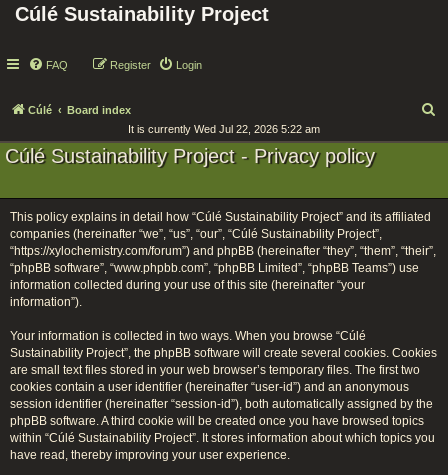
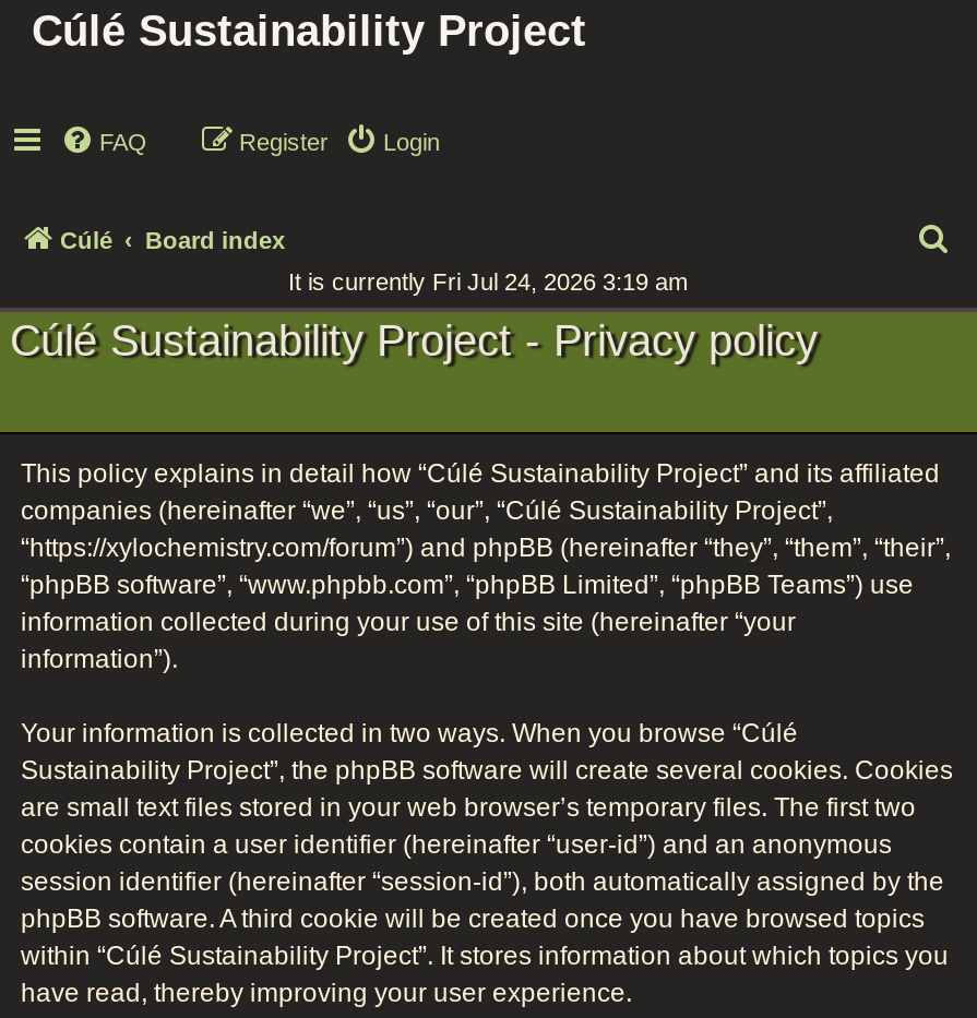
[128,123,320,135] It is currently Wed Jul 22, 2026 5:22 am -> [288,268,688,295] It is currently Fri Jul 24, 2026 3:19 am

